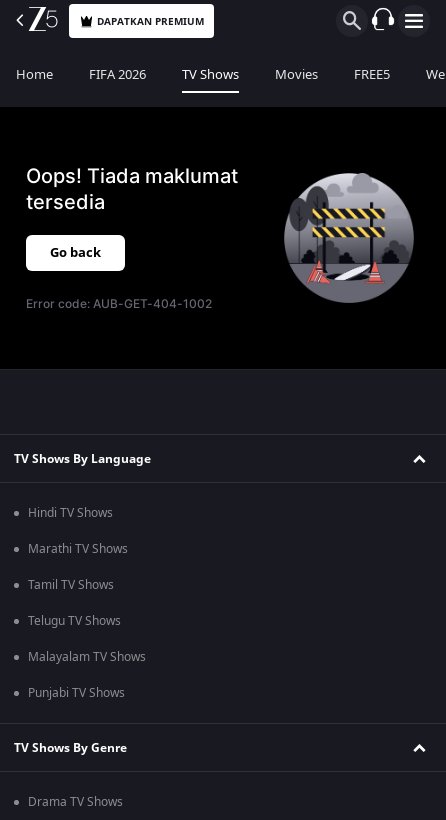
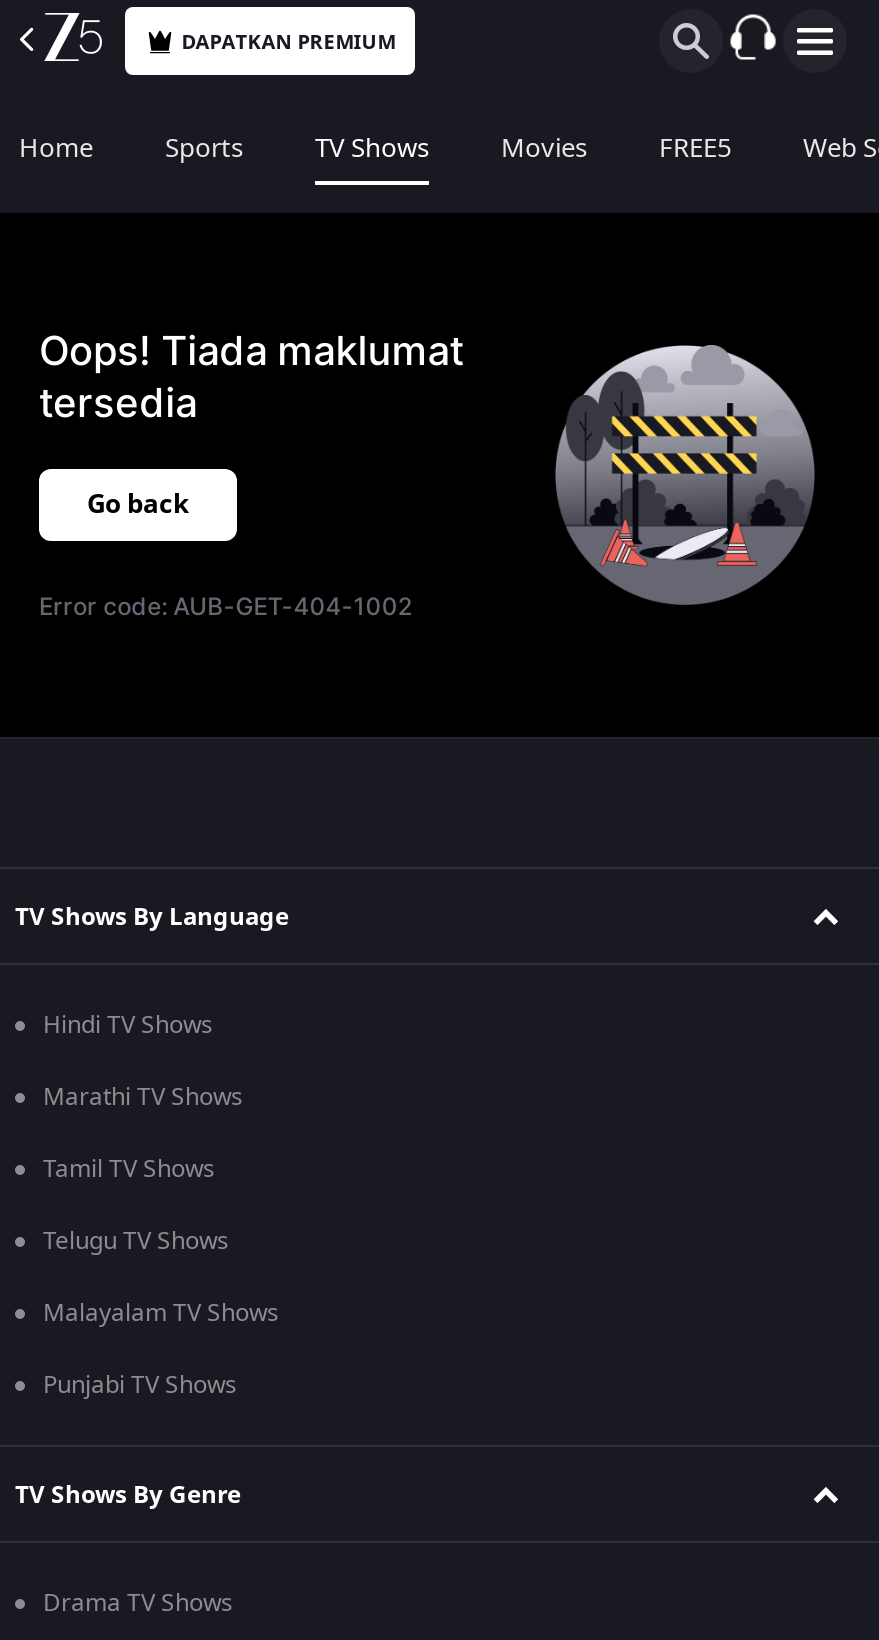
[89,65,146,84] FIFA 2026 -> [165,129,243,167] Sports

